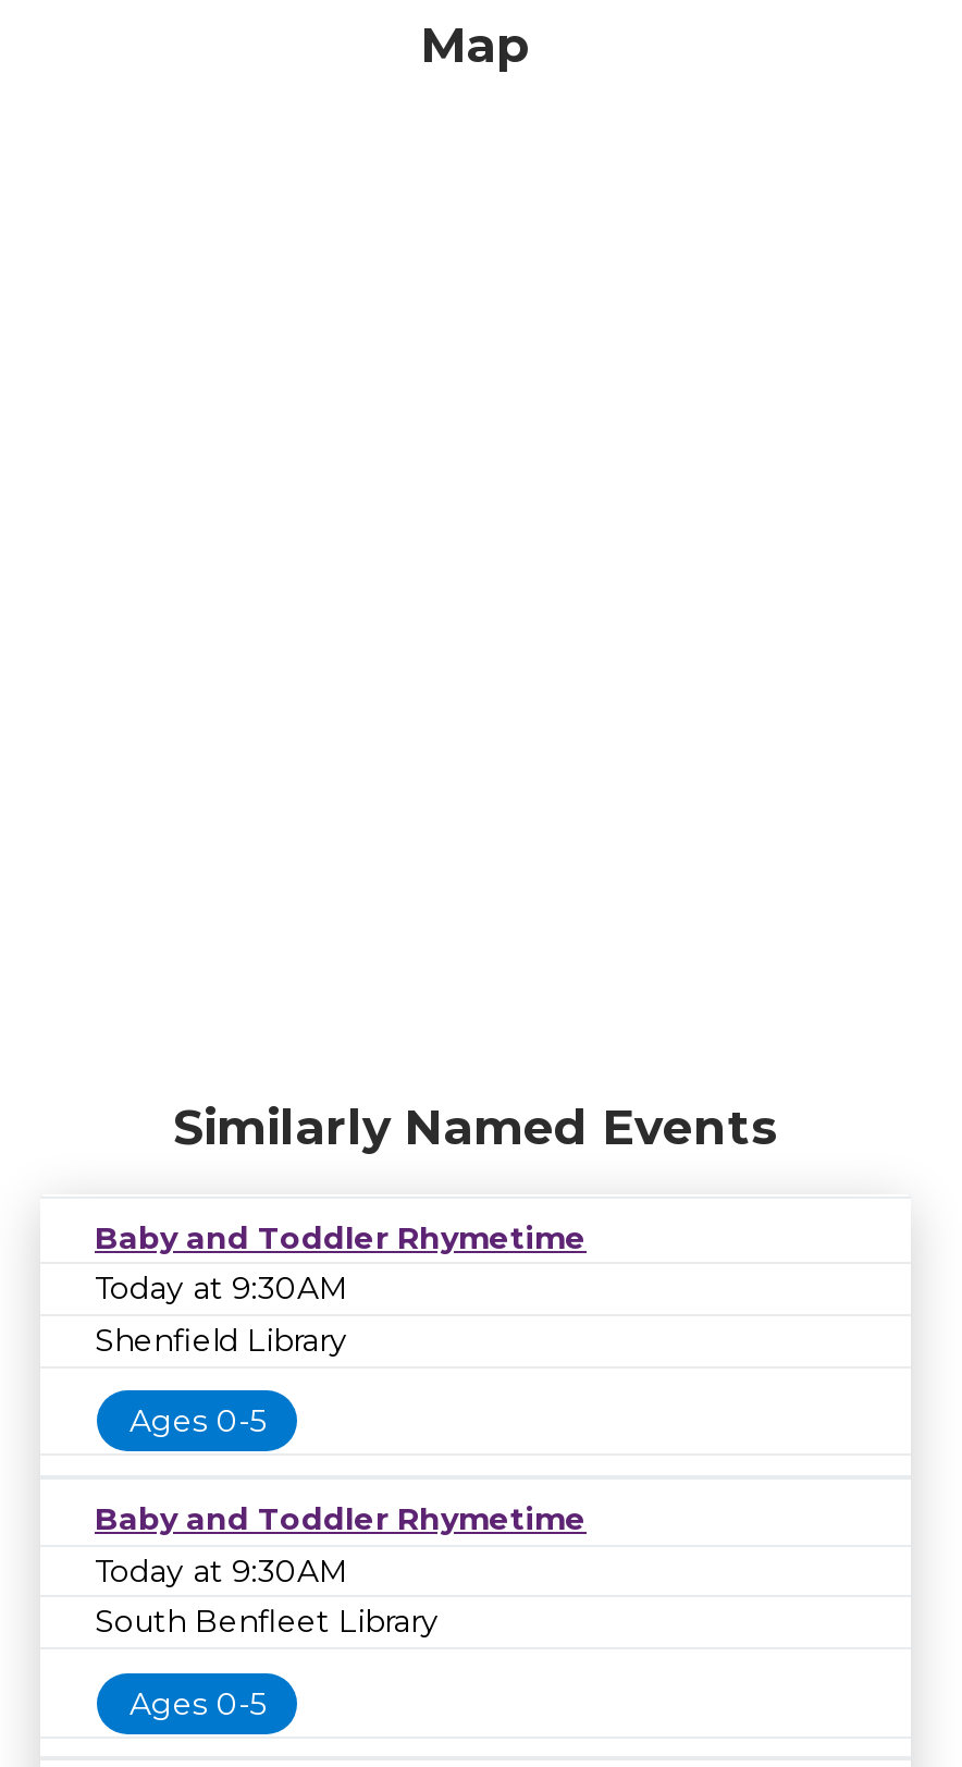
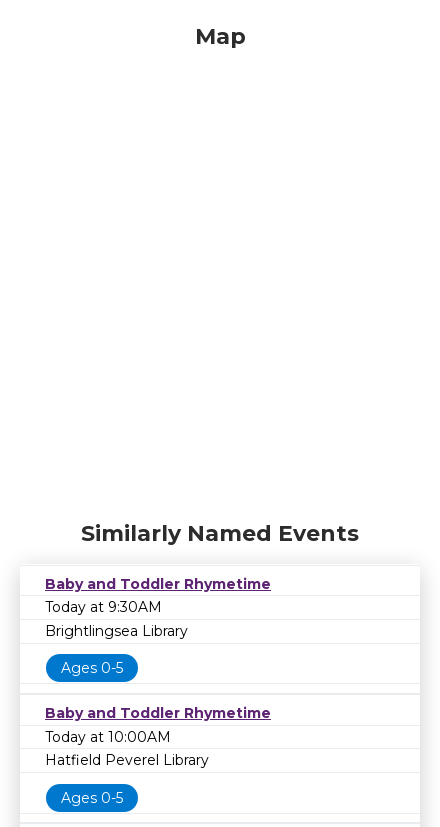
[95,1320,347,1359] Shenfield Library -> [45,622,188,640] Brightlingsea Library
[95,1551,349,1590] Today at 9:30AM -> [45,728,171,746] Today at 10:00AM
[95,1602,439,1641] South Benfleet Library -> [45,751,209,769] Hatfield Peverel Library

